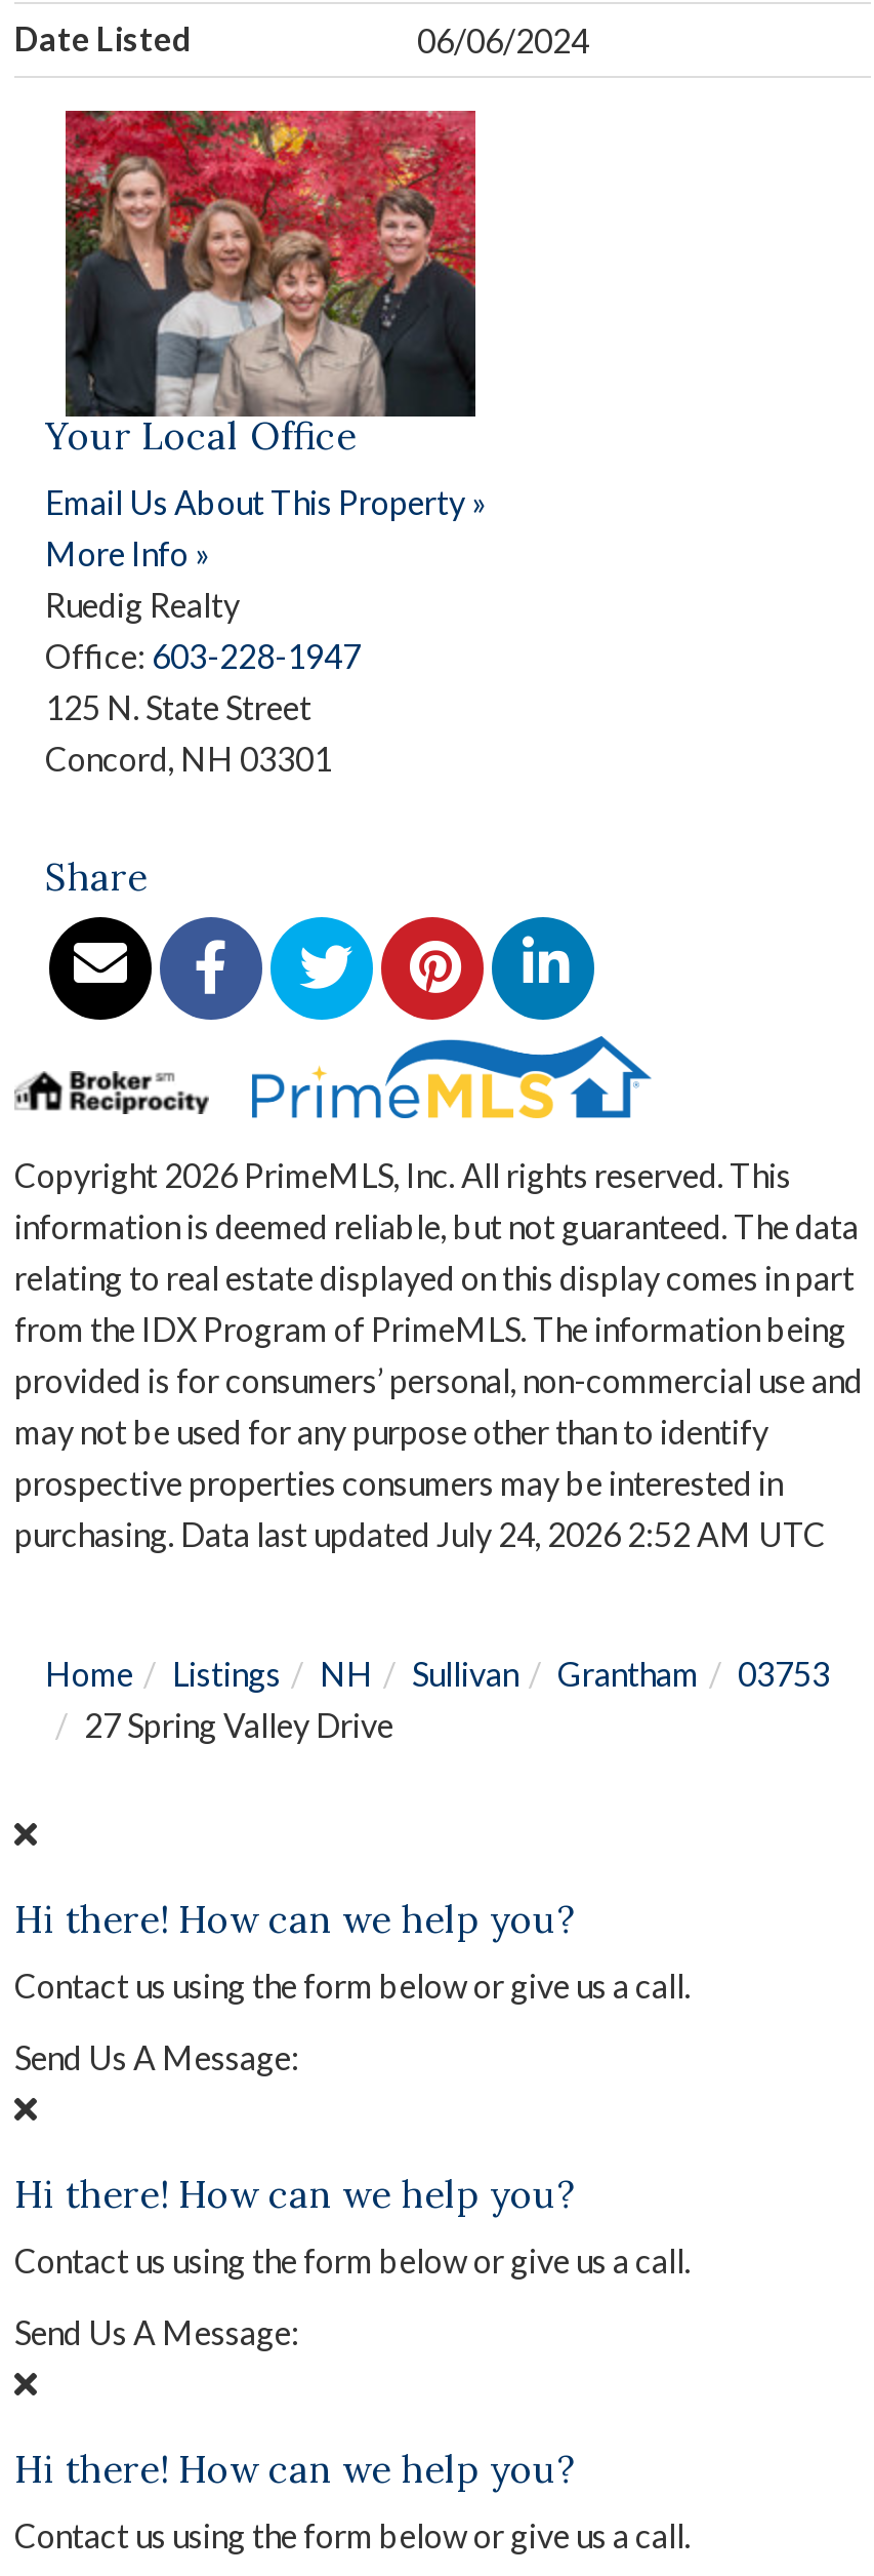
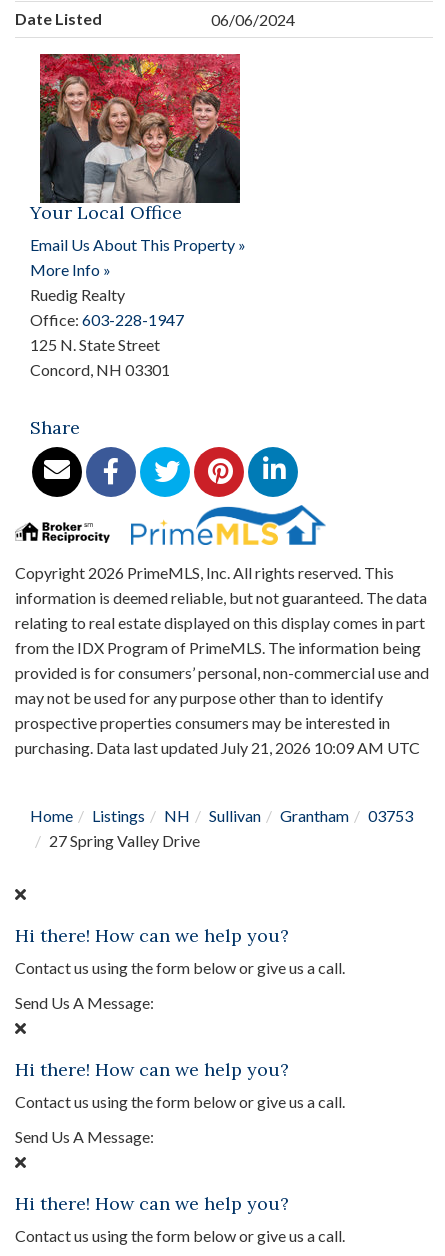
[14,1515,826,1554] purchasing. Data last updated July 24, 2026 2:52 AM UTC -> [15,738,420,757] purchasing. Data last updated July 21, 2026 10:09 AM UTC

